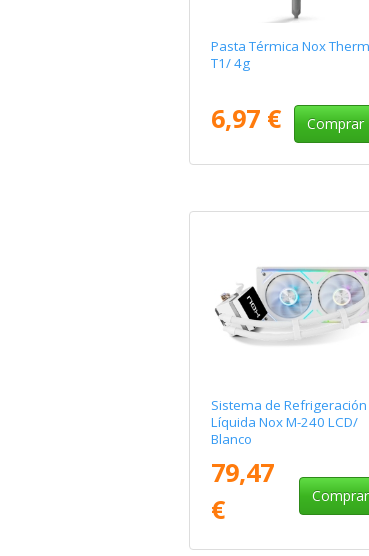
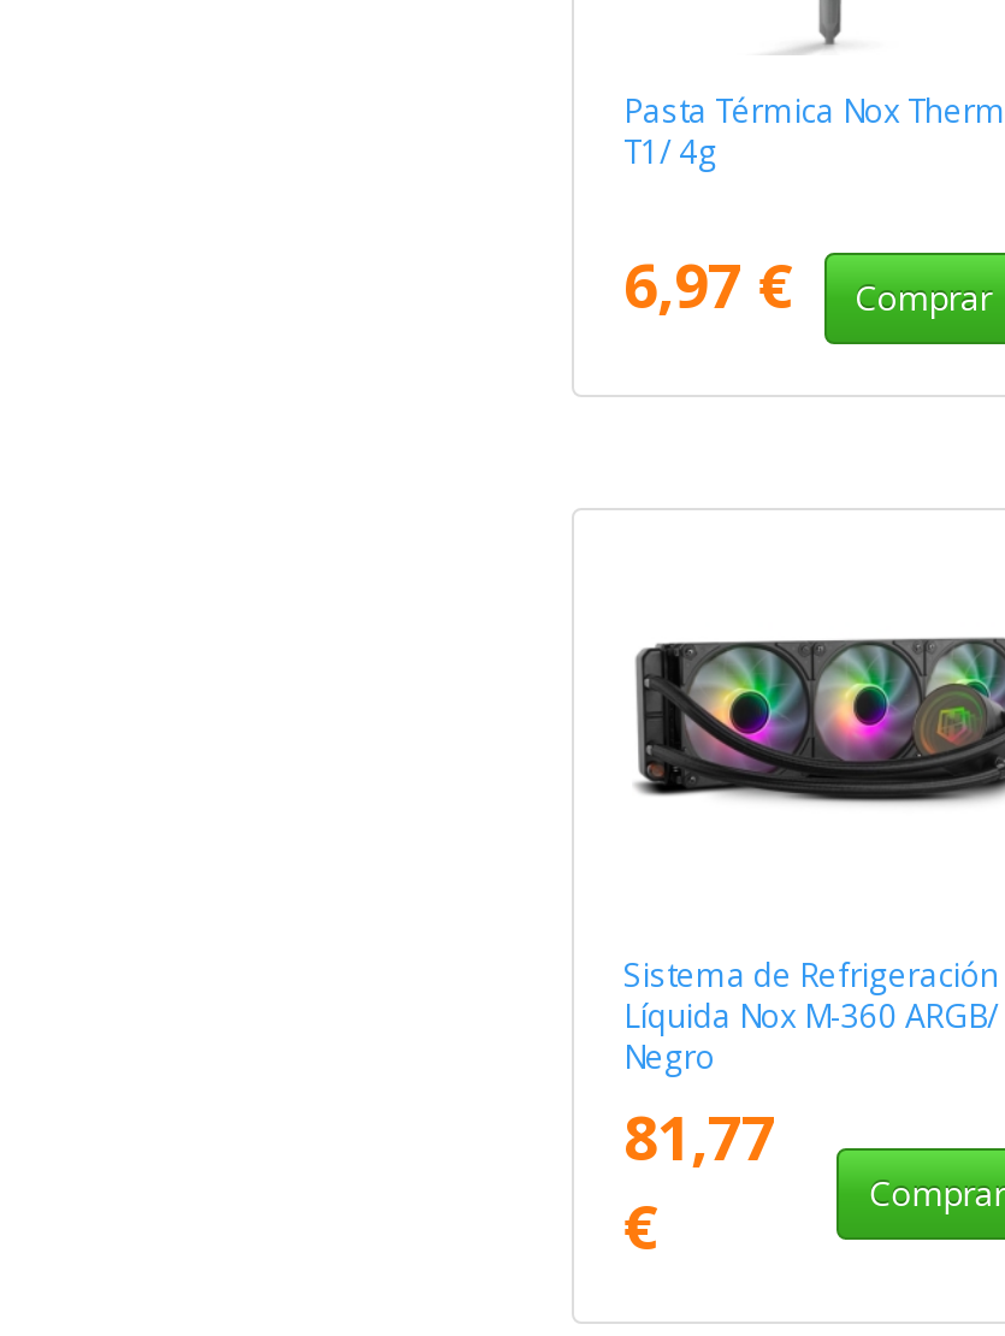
[215,265,366,345] [image] -> [634,636,998,828] [image]
[210,413,357,489] Líquida Nox M-240 LCD/ | Blanco | 79,47 -> [623,995,999,1178] Líquida Nox M-360 ARGB/ | Negro | 81,77

